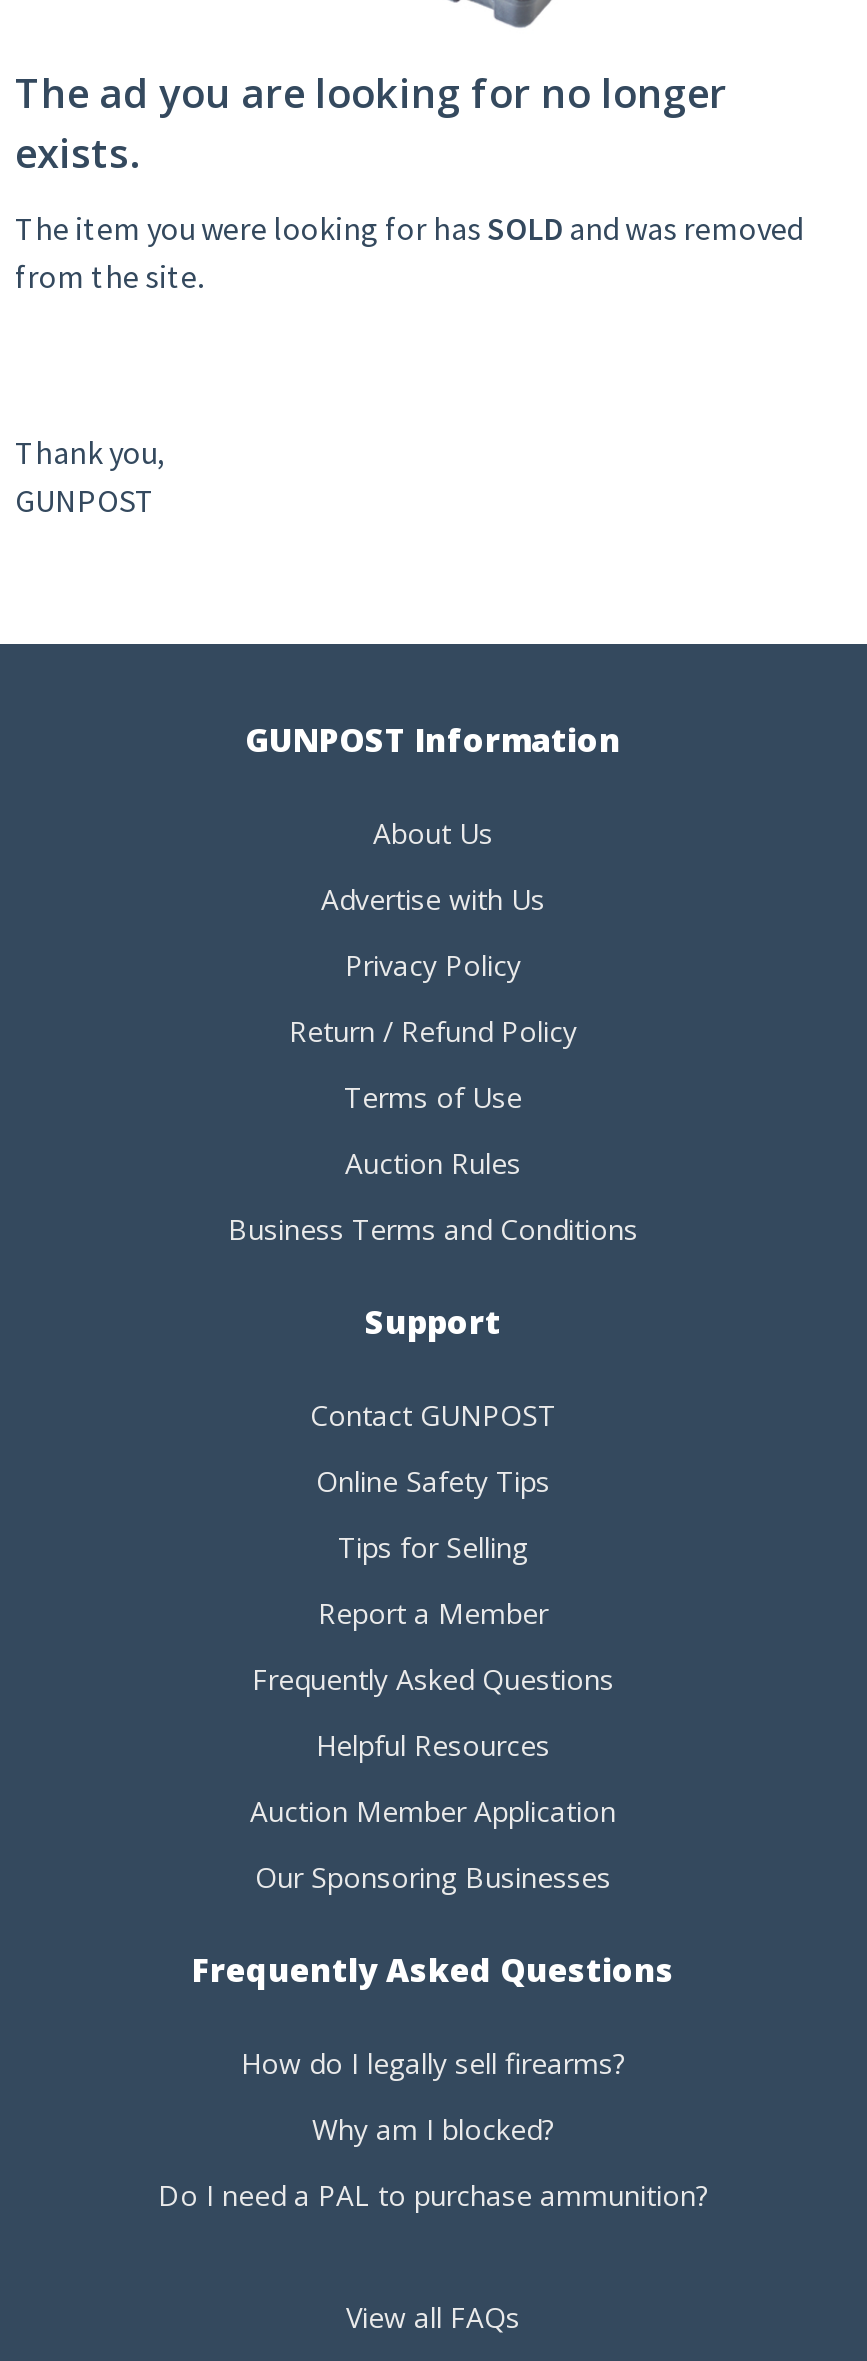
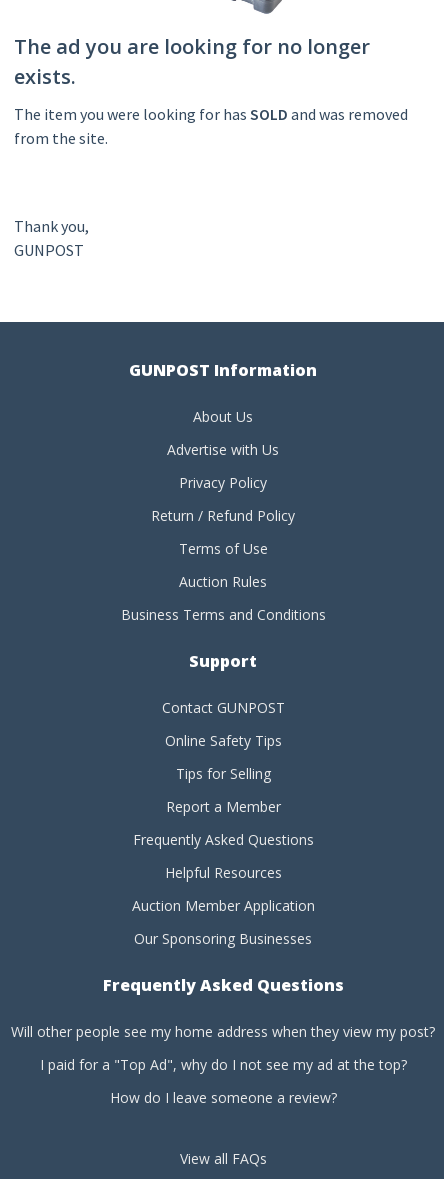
[241,2045,625,2083] How do I legally sell firearms? -> [11,1022,435,1041] Will other people see my home address when they view my post?
[312,2111,554,2149] Why am I blocked? -> [39,1055,406,1074] I paid for a "Top Ad", why do I not see my ad at the top?
[158,2177,708,2215] Do I need a PAL to purchase ammunition? -> [109,1088,336,1107] How do I leave someone a review?

